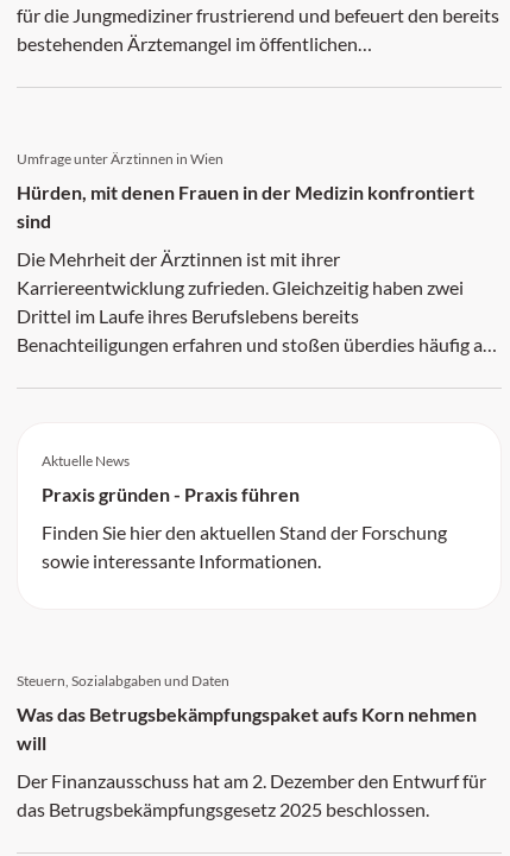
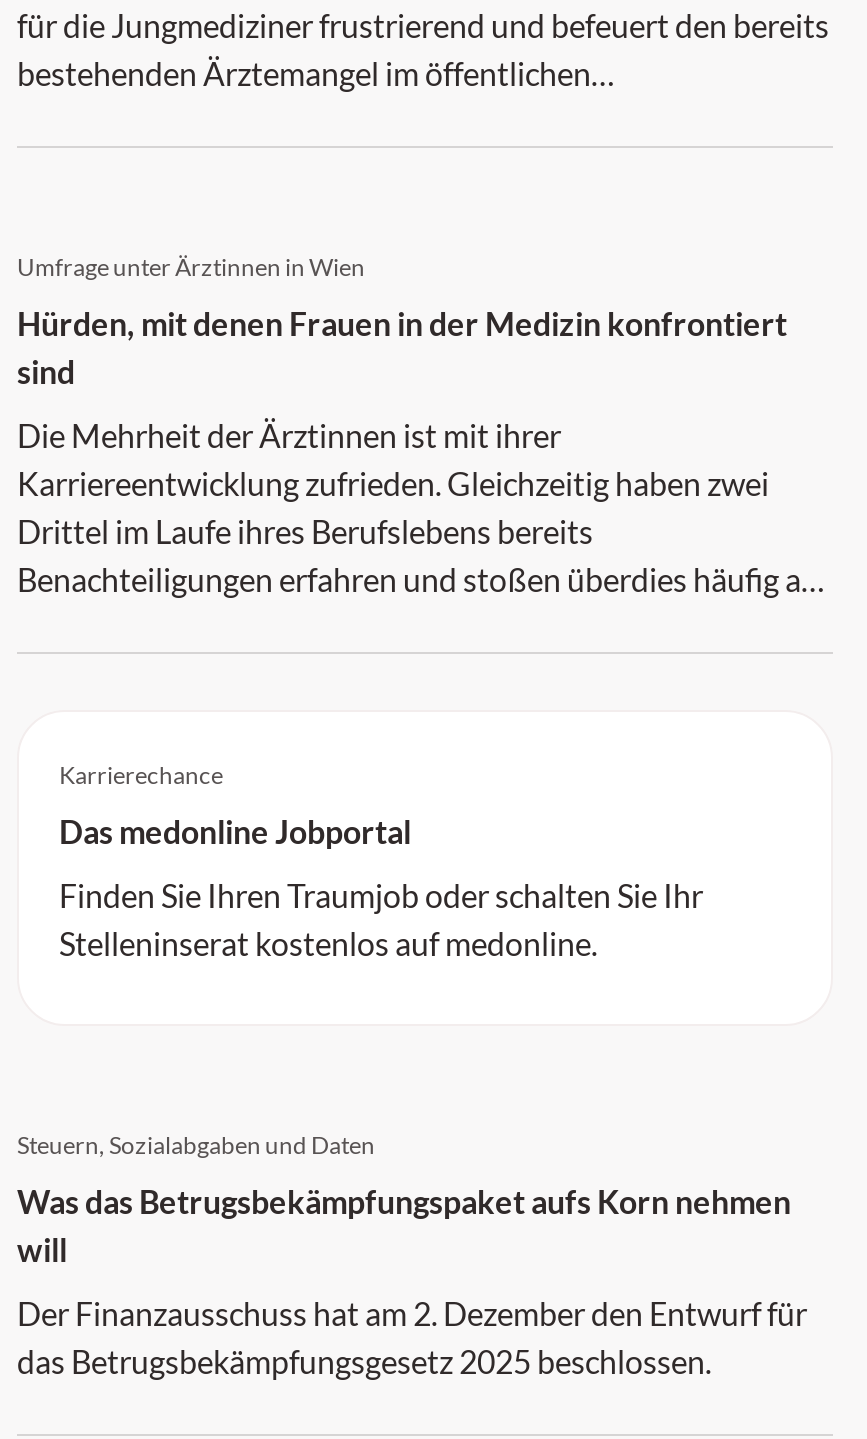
[42,452,130,470] Aktuelle News -> [59,760,223,790] Karrierechance
[42,483,300,505] Praxis gründen - Praxis führen -> [59,812,411,850] Das medonline Jobportal
[42,521,447,572] Finden Sie hier den aktuellen Stand der Forschung | sowie interessante Informationen. -> [59,876,703,962] Finden Sie Ihren Traumjob oder schalten Sie Ihr | Stelleninserat kostenlos auf medonline.

